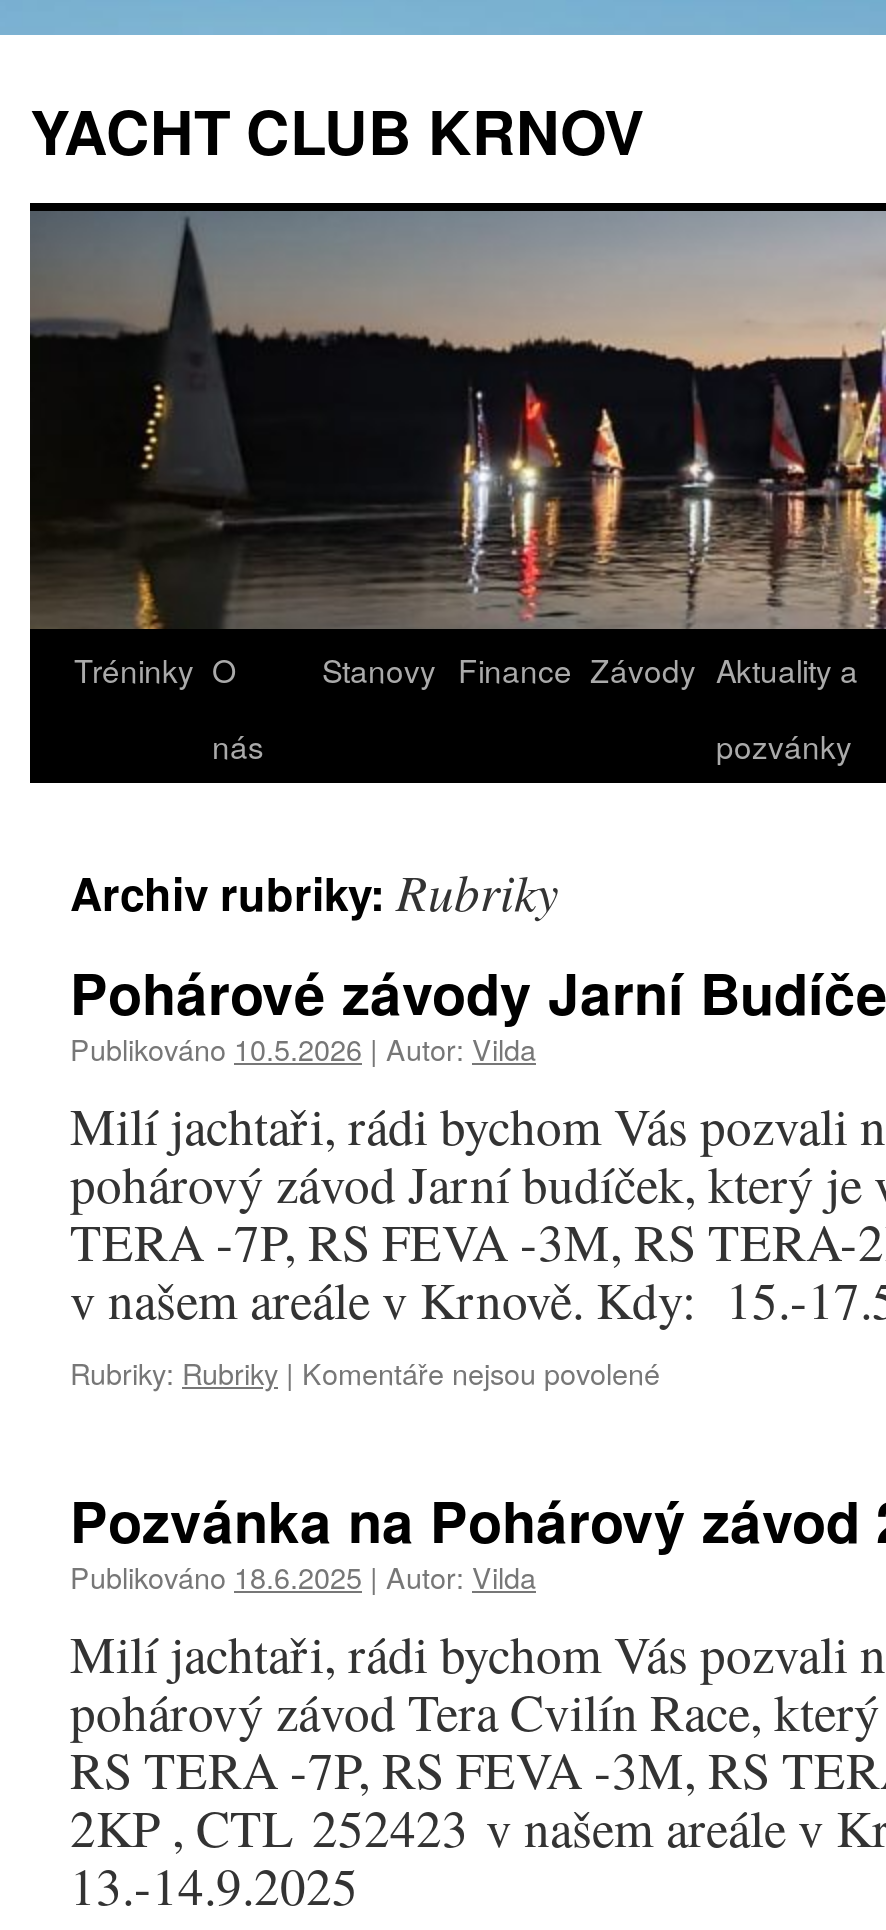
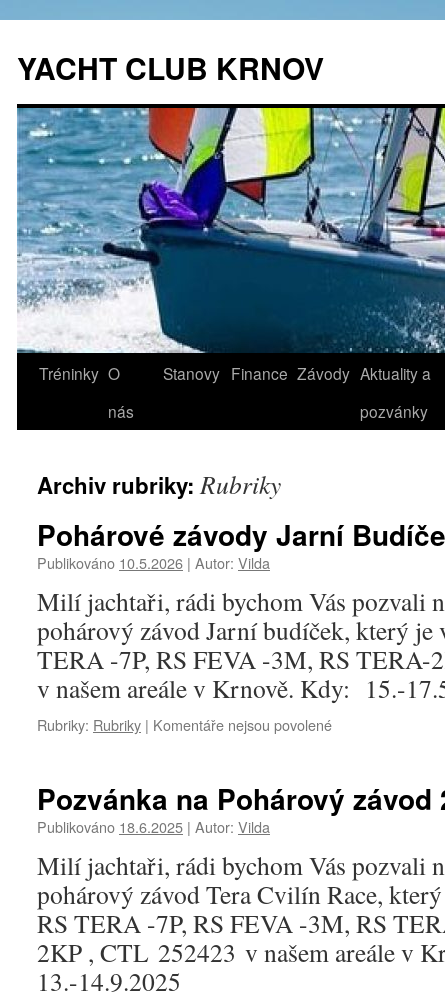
[28,209,880,631] [image] -> [16,107,442,354] [image]

